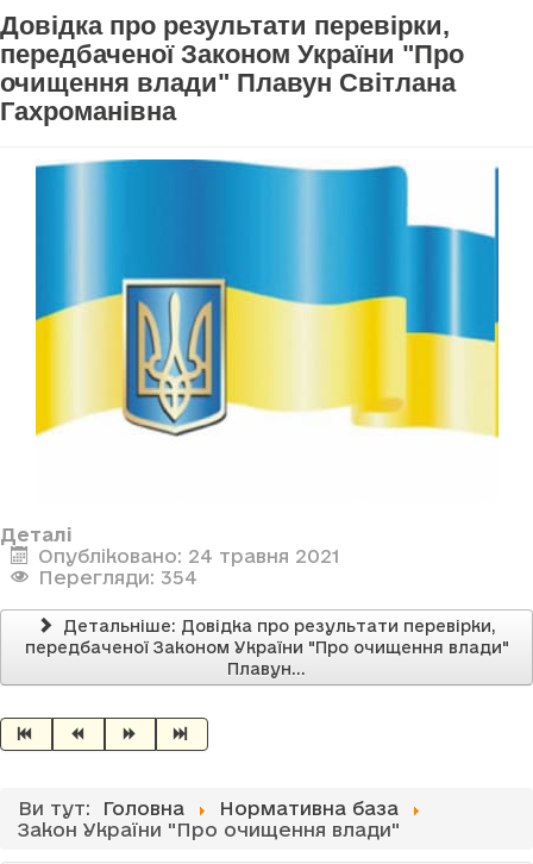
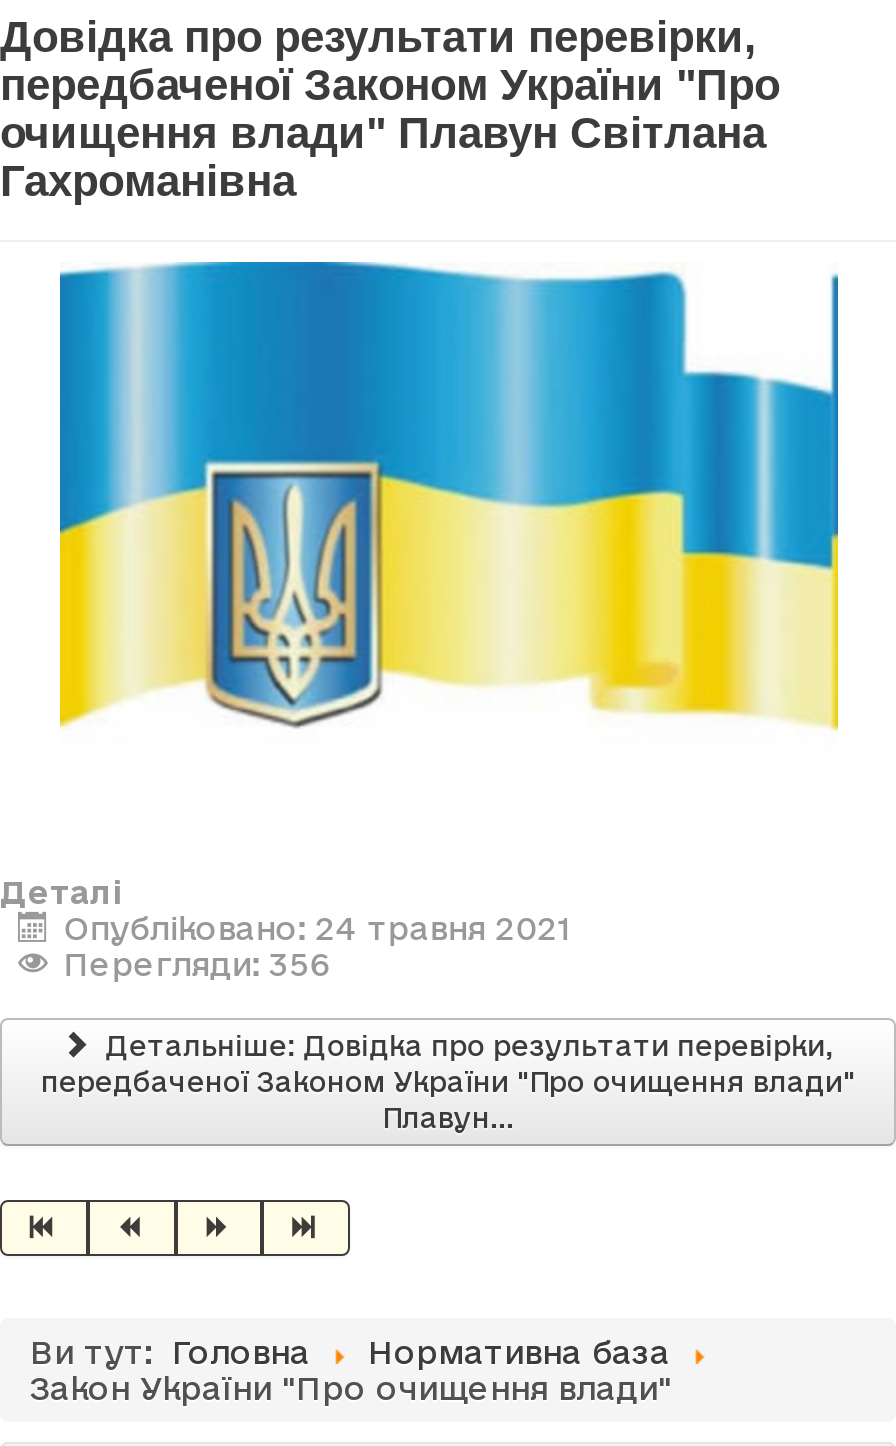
[38,567,197,588] Перегляди: 354 -> [64,946,330,982] Перегляди: 356

